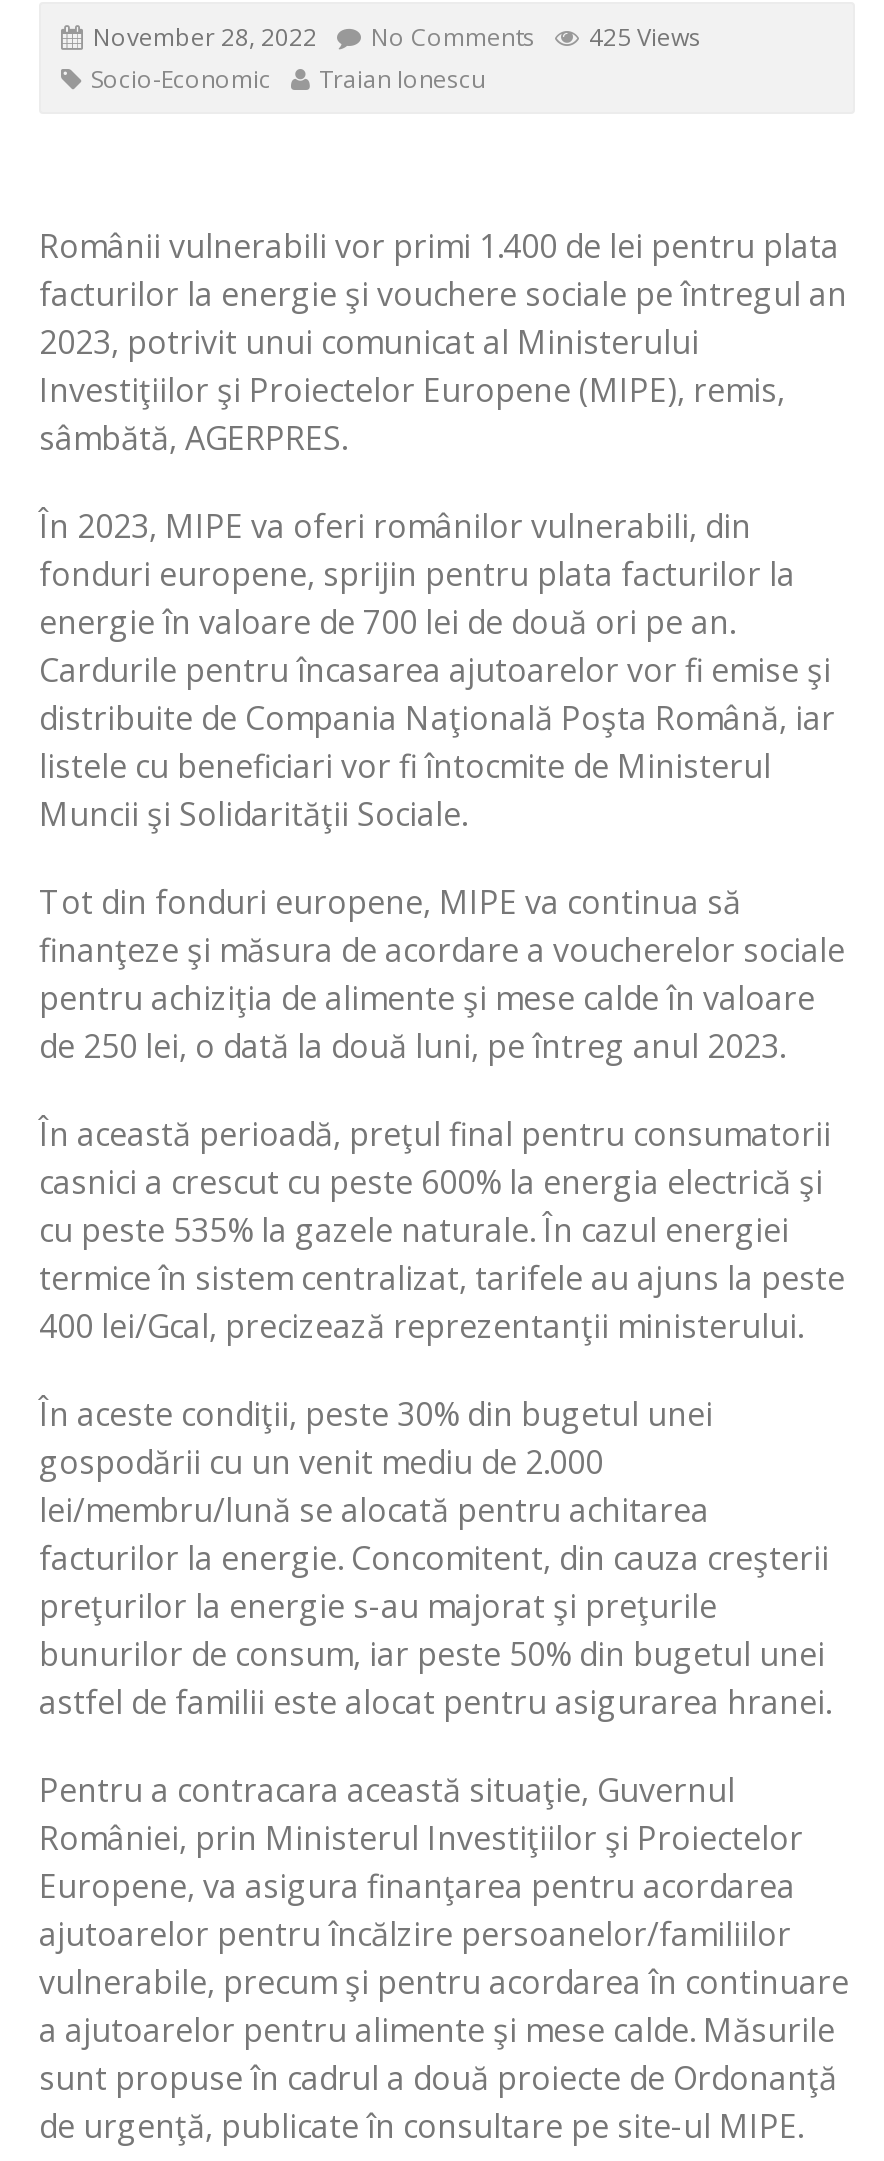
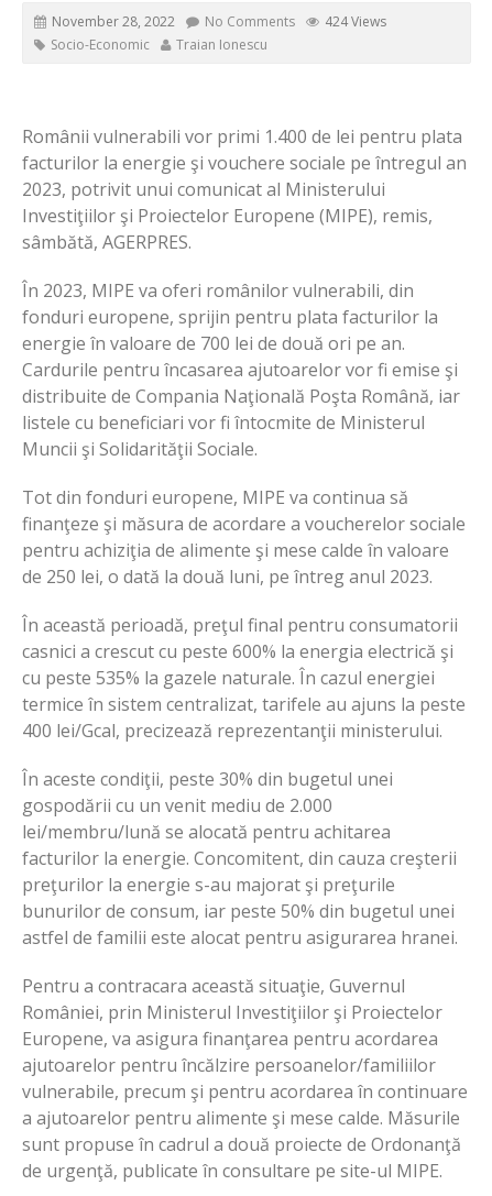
[93,20,701,54] November 28, 2022 No Comments 425 Views -> [52,12,386,31] November 28, 2022 No Comments 424 Views

